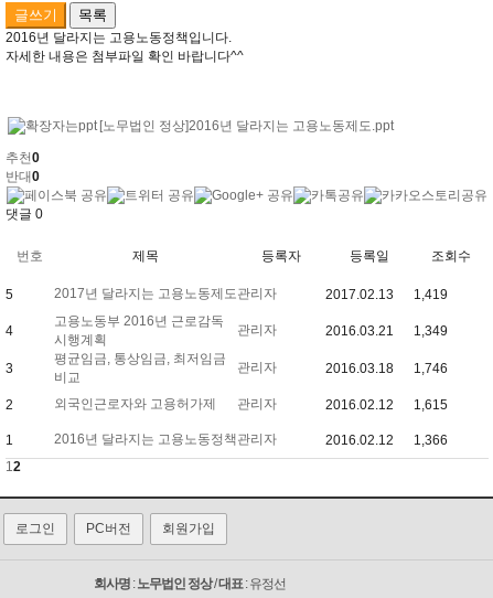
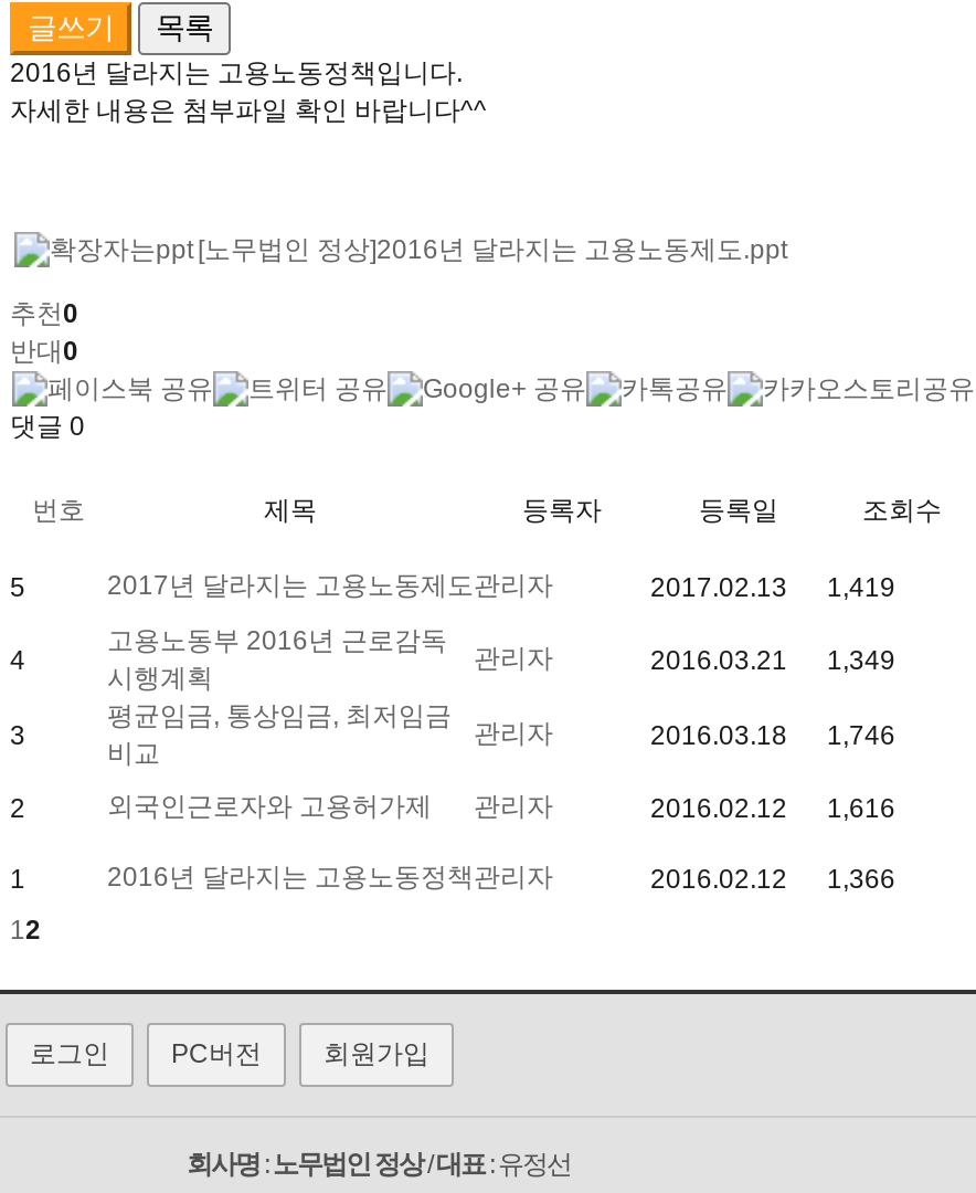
[325,397,448,413] 2016.02.12 1,615 -> [650,793,895,824] 2016.02.12 1,616

